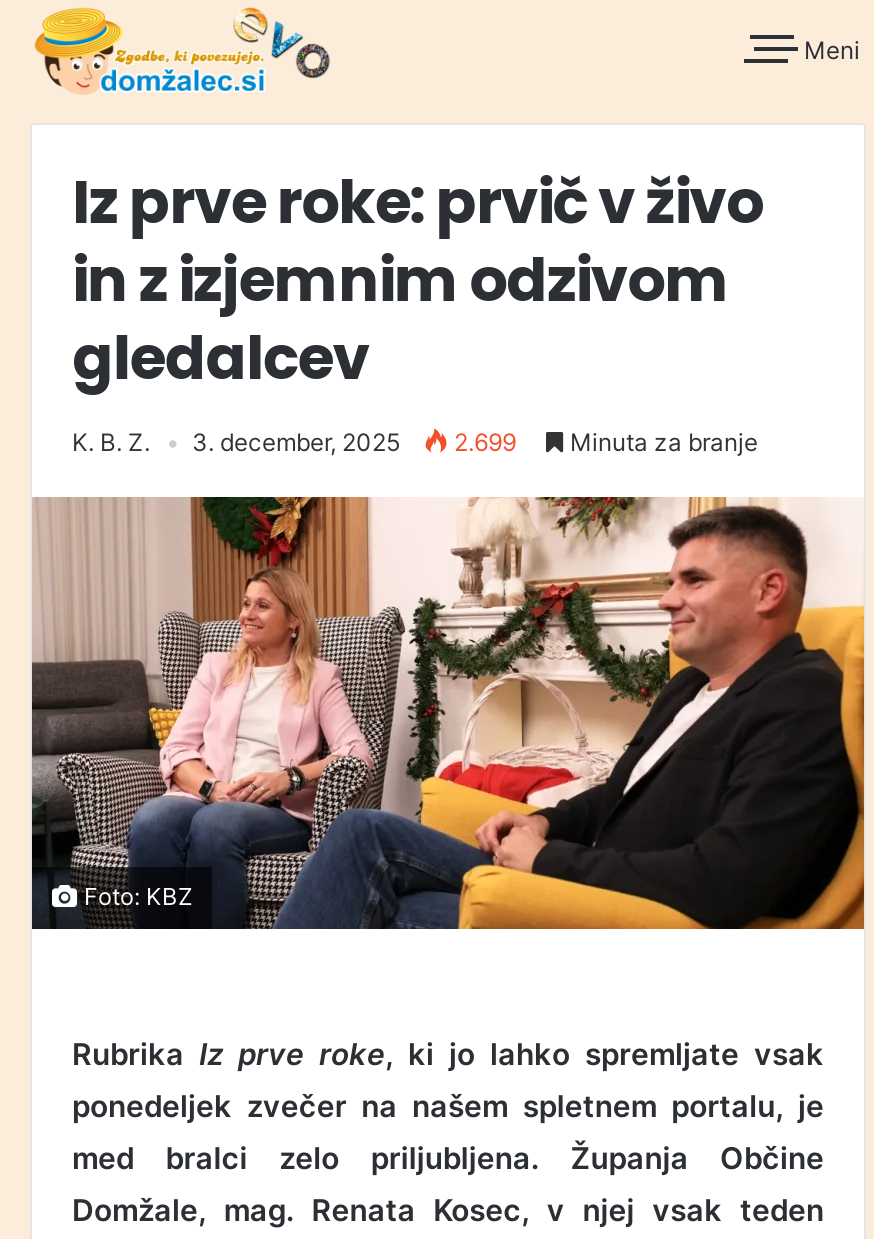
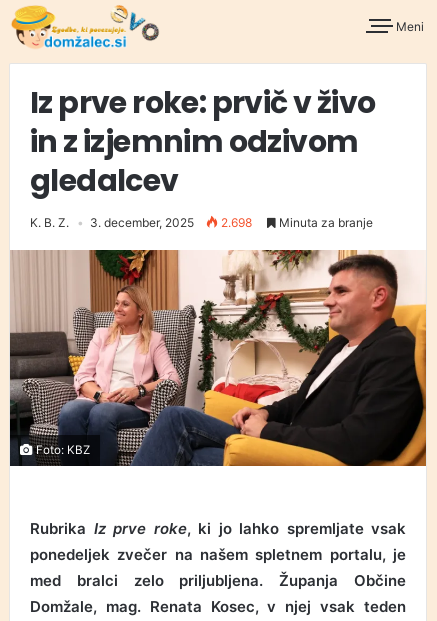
[72,428,758,458] K. B. Z. 3. december, 2025 2.699 Minuta za branje -> [30,215,373,230] K. B. Z. 3. december, 2025 2.698 Minuta za branje

